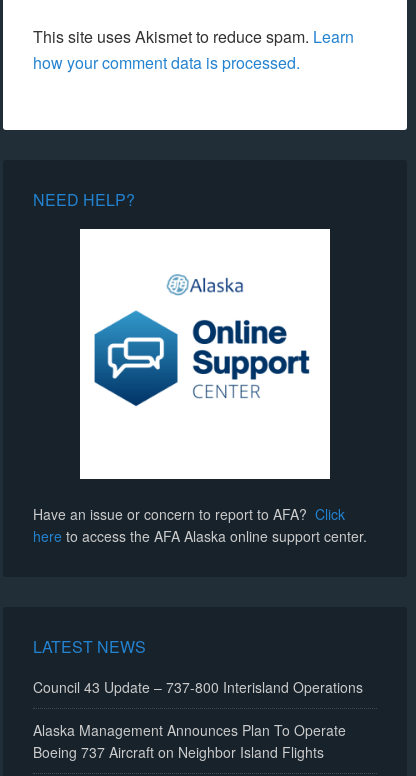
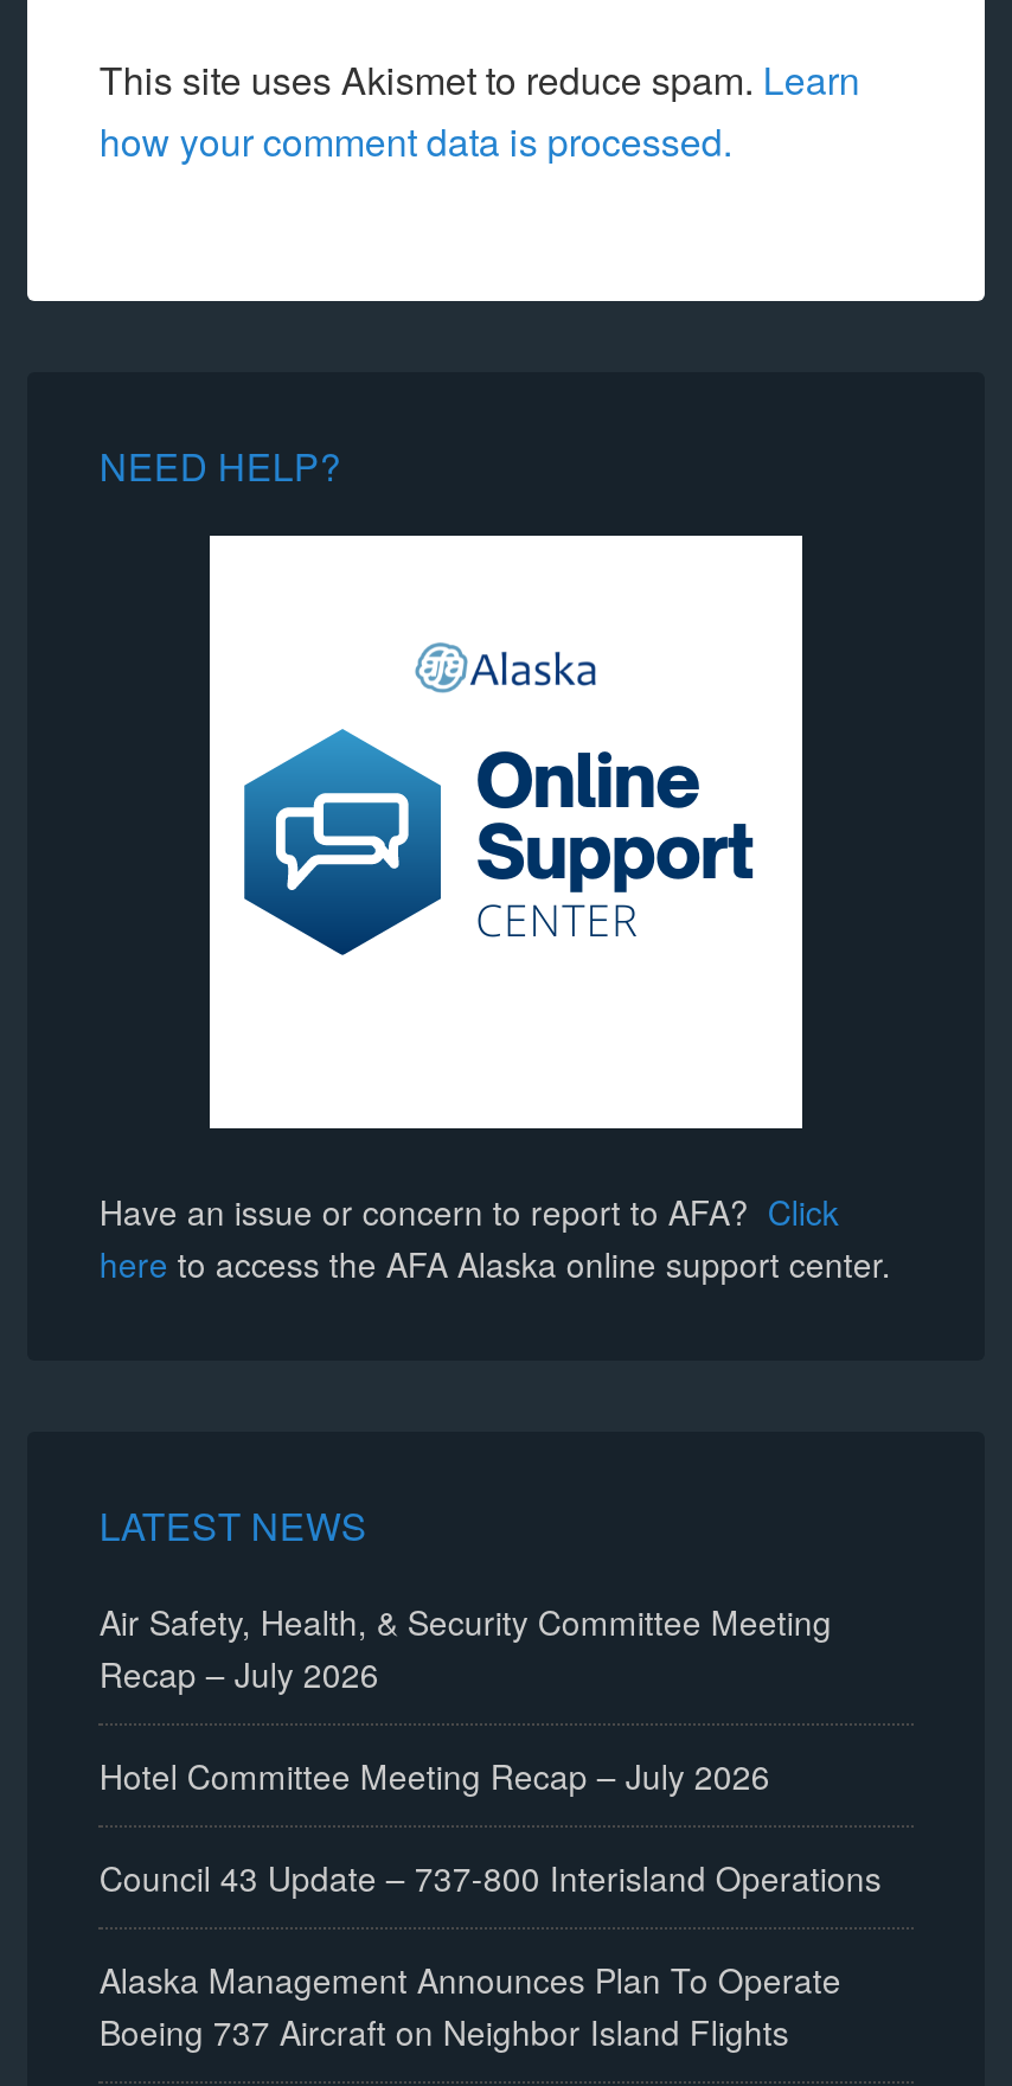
none -> [99,1598,832,1799] Air Safety, Health, & Security Committee Meeting | Recap – July 2026 | Hotel Committee Meeting Recap – July 2026

